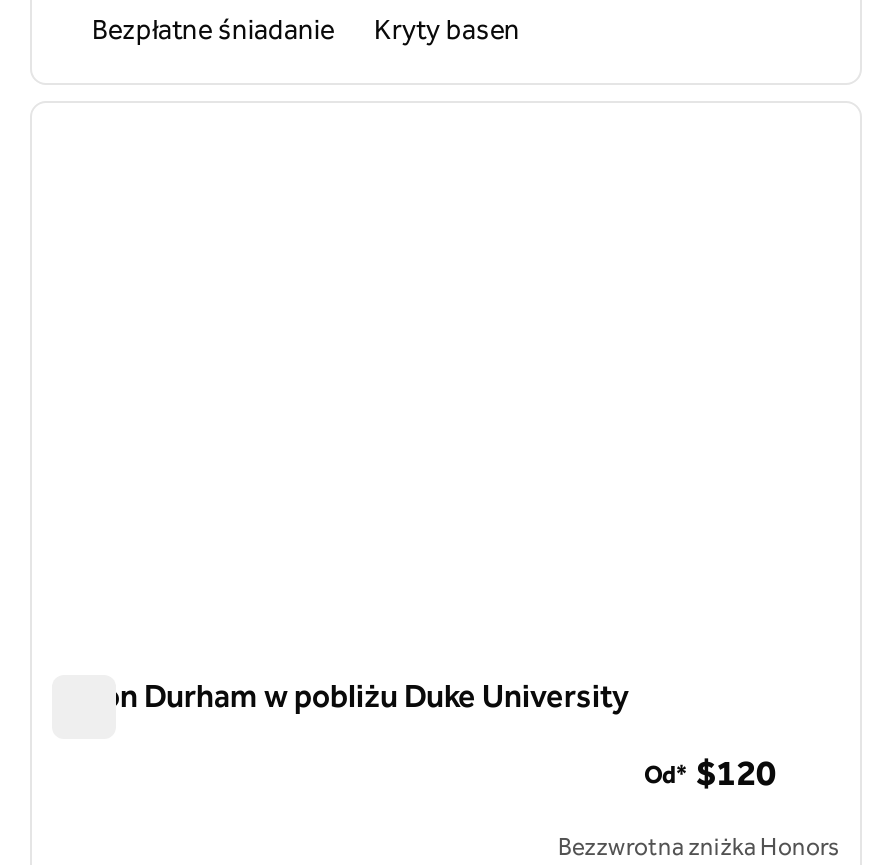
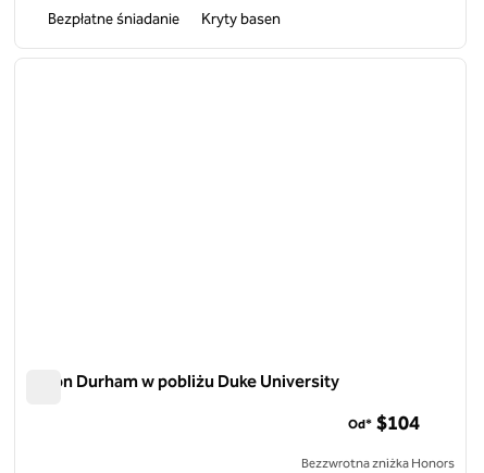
[644,752,776,796] Od* $120 -> [348,411,420,435] Od* $104

